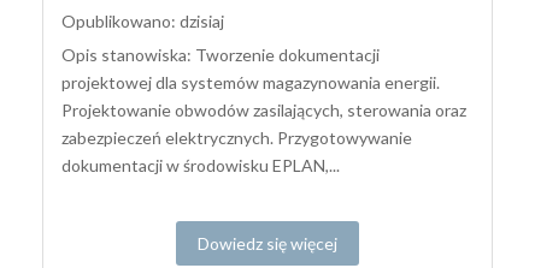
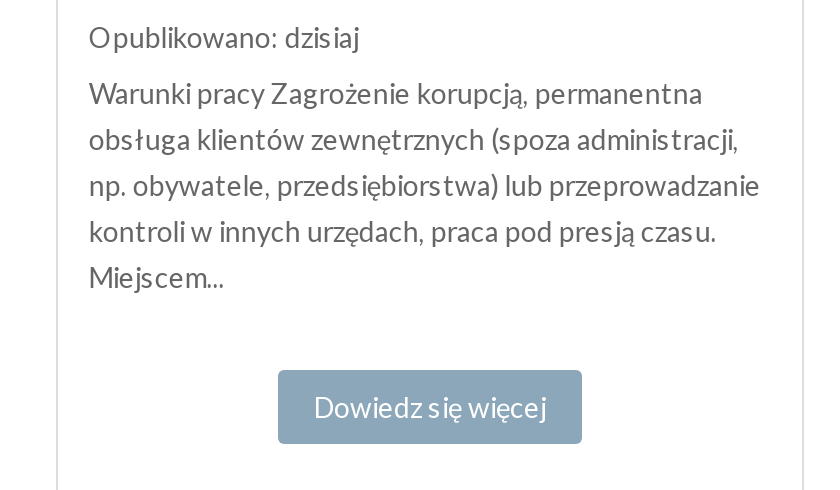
[62,45,467,176] Opis stanowiska: Tworzenie dokumentacji | projektowej dla systemów magazynowania energii. | Projektowanie obwodów zasilających, sterowania oraz | zabezpieczeń elektrycznych. Przygotowywanie | dokumentacji w środowisku EPLAN,... -> [89,77,761,295] Warunki pracy Zagrożenie korupcją, permanentna | obsługa klientów zewnętrznych (spoza administracji, | np. obywatele, przedsiębiorstwa) lub przeprowadzanie | kontroli w innych urzędach, praca pod presją czasu. | Miejscem...

